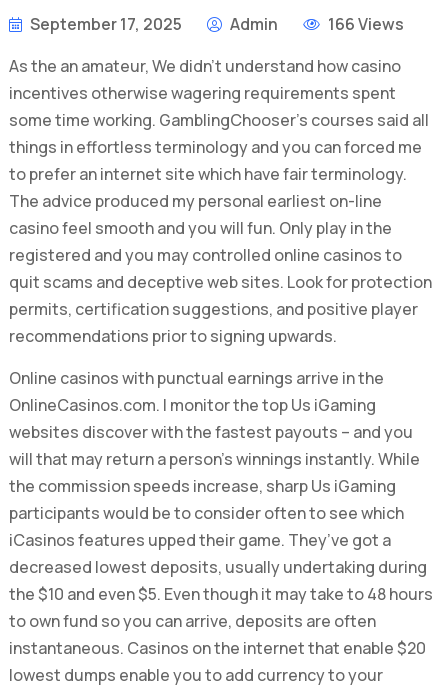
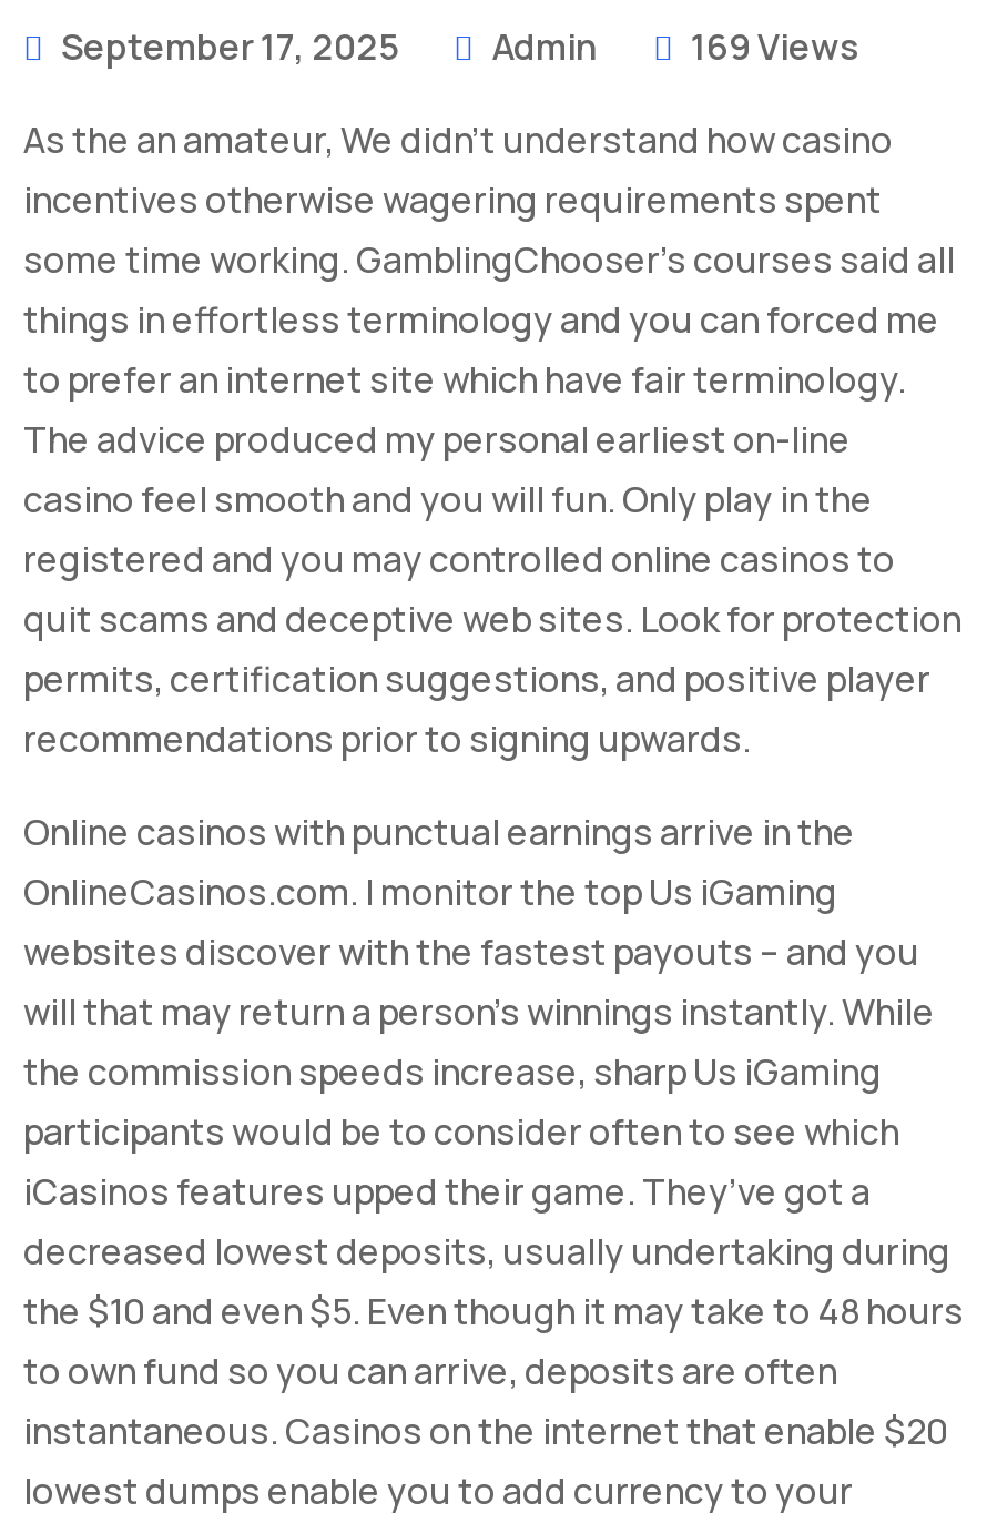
[325,13,404,35] 166 Views -> [684,23,859,71] 169 Views

